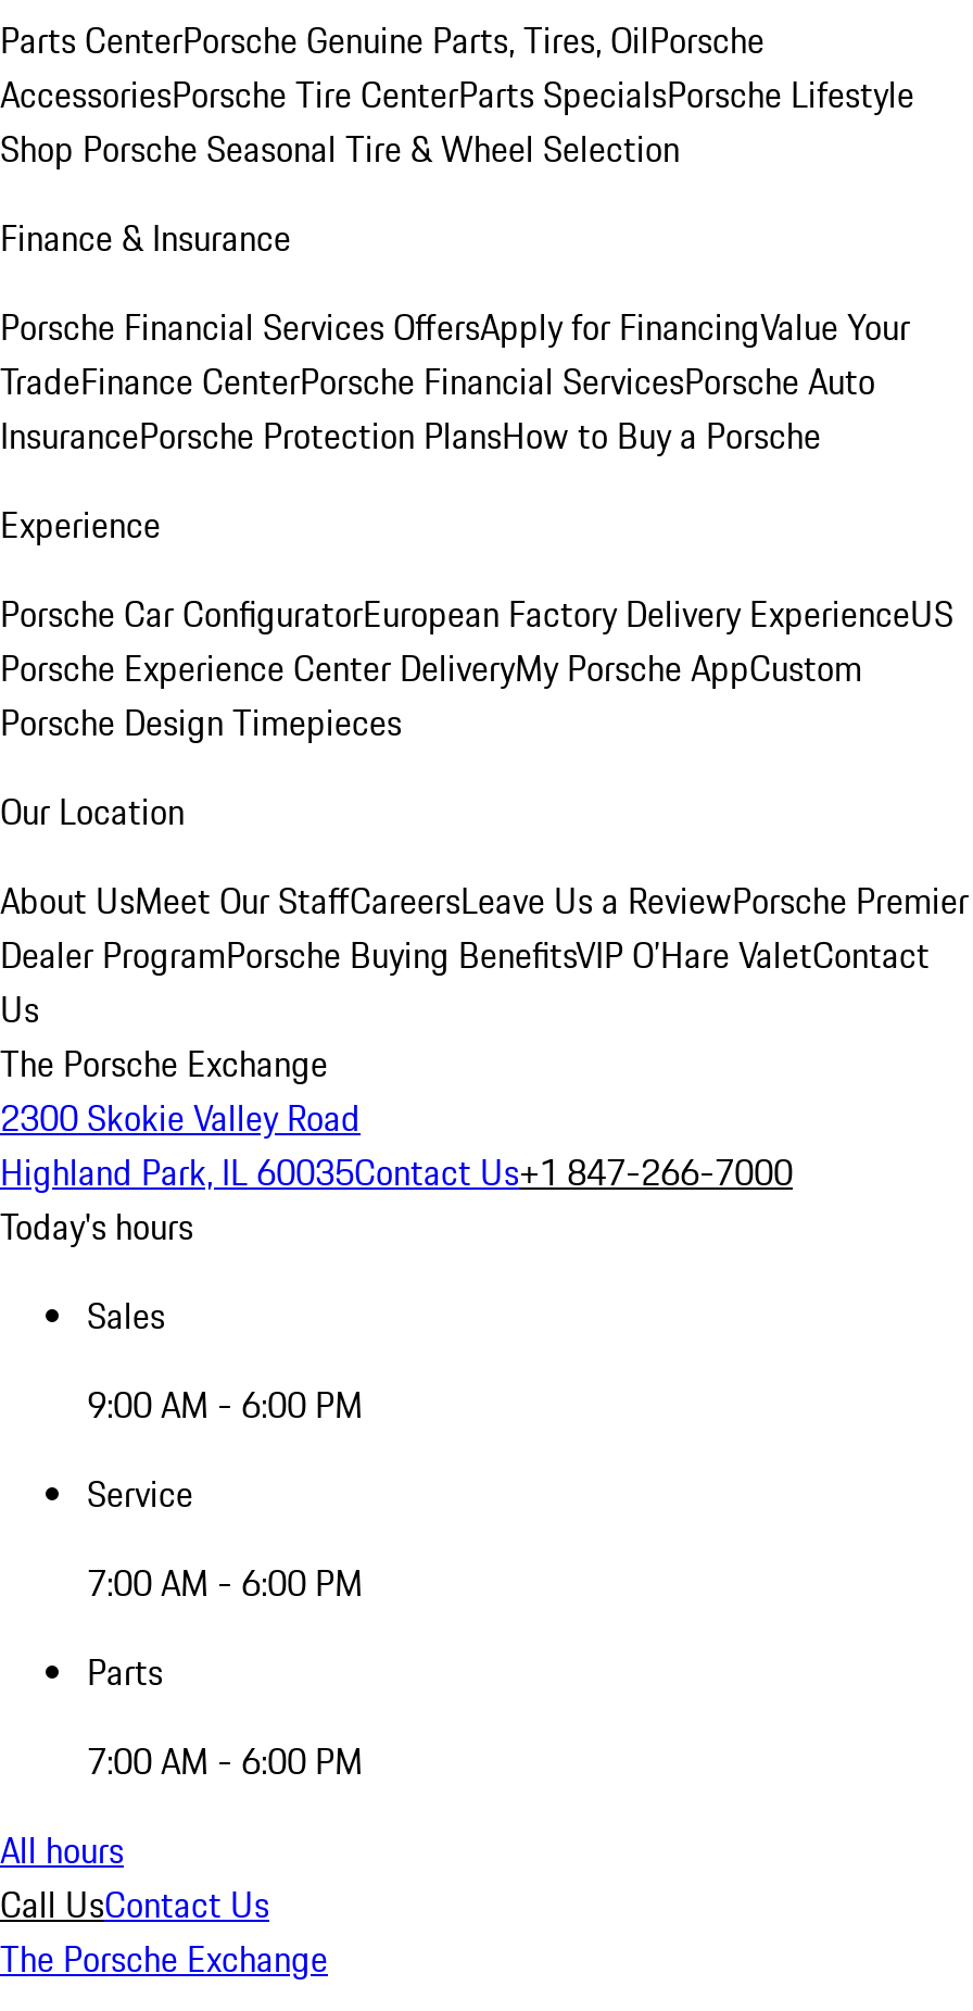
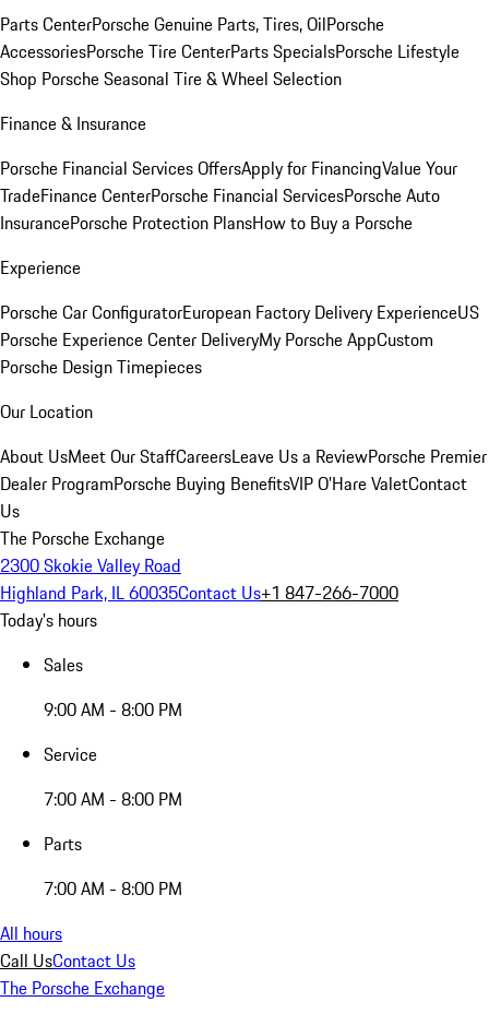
[87,1379,363,1431] 9:00 AM - 6:00 PM -> [44,696,182,723] 9:00 AM - 8:00 PM
[87,1557,363,1609] 7:00 AM - 6:00 PM -> [44,786,182,812] 7:00 AM - 8:00 PM
[87,1735,363,1787] 7:00 AM - 6:00 PM -> [44,875,182,902] 7:00 AM - 8:00 PM

